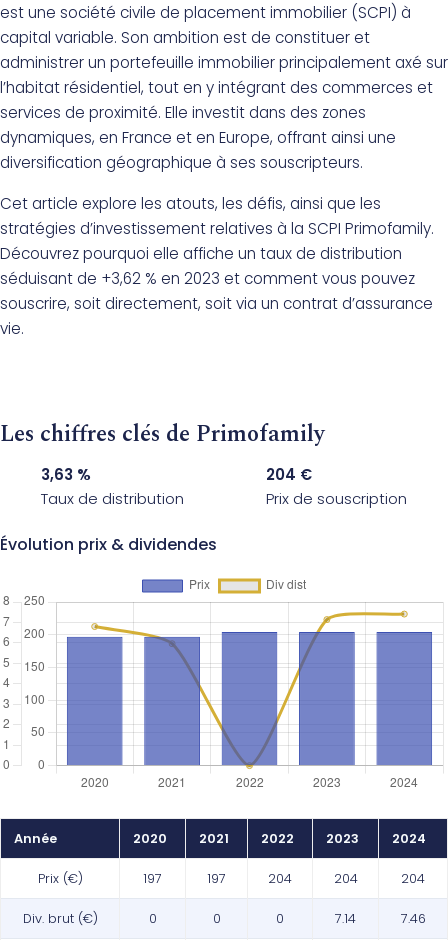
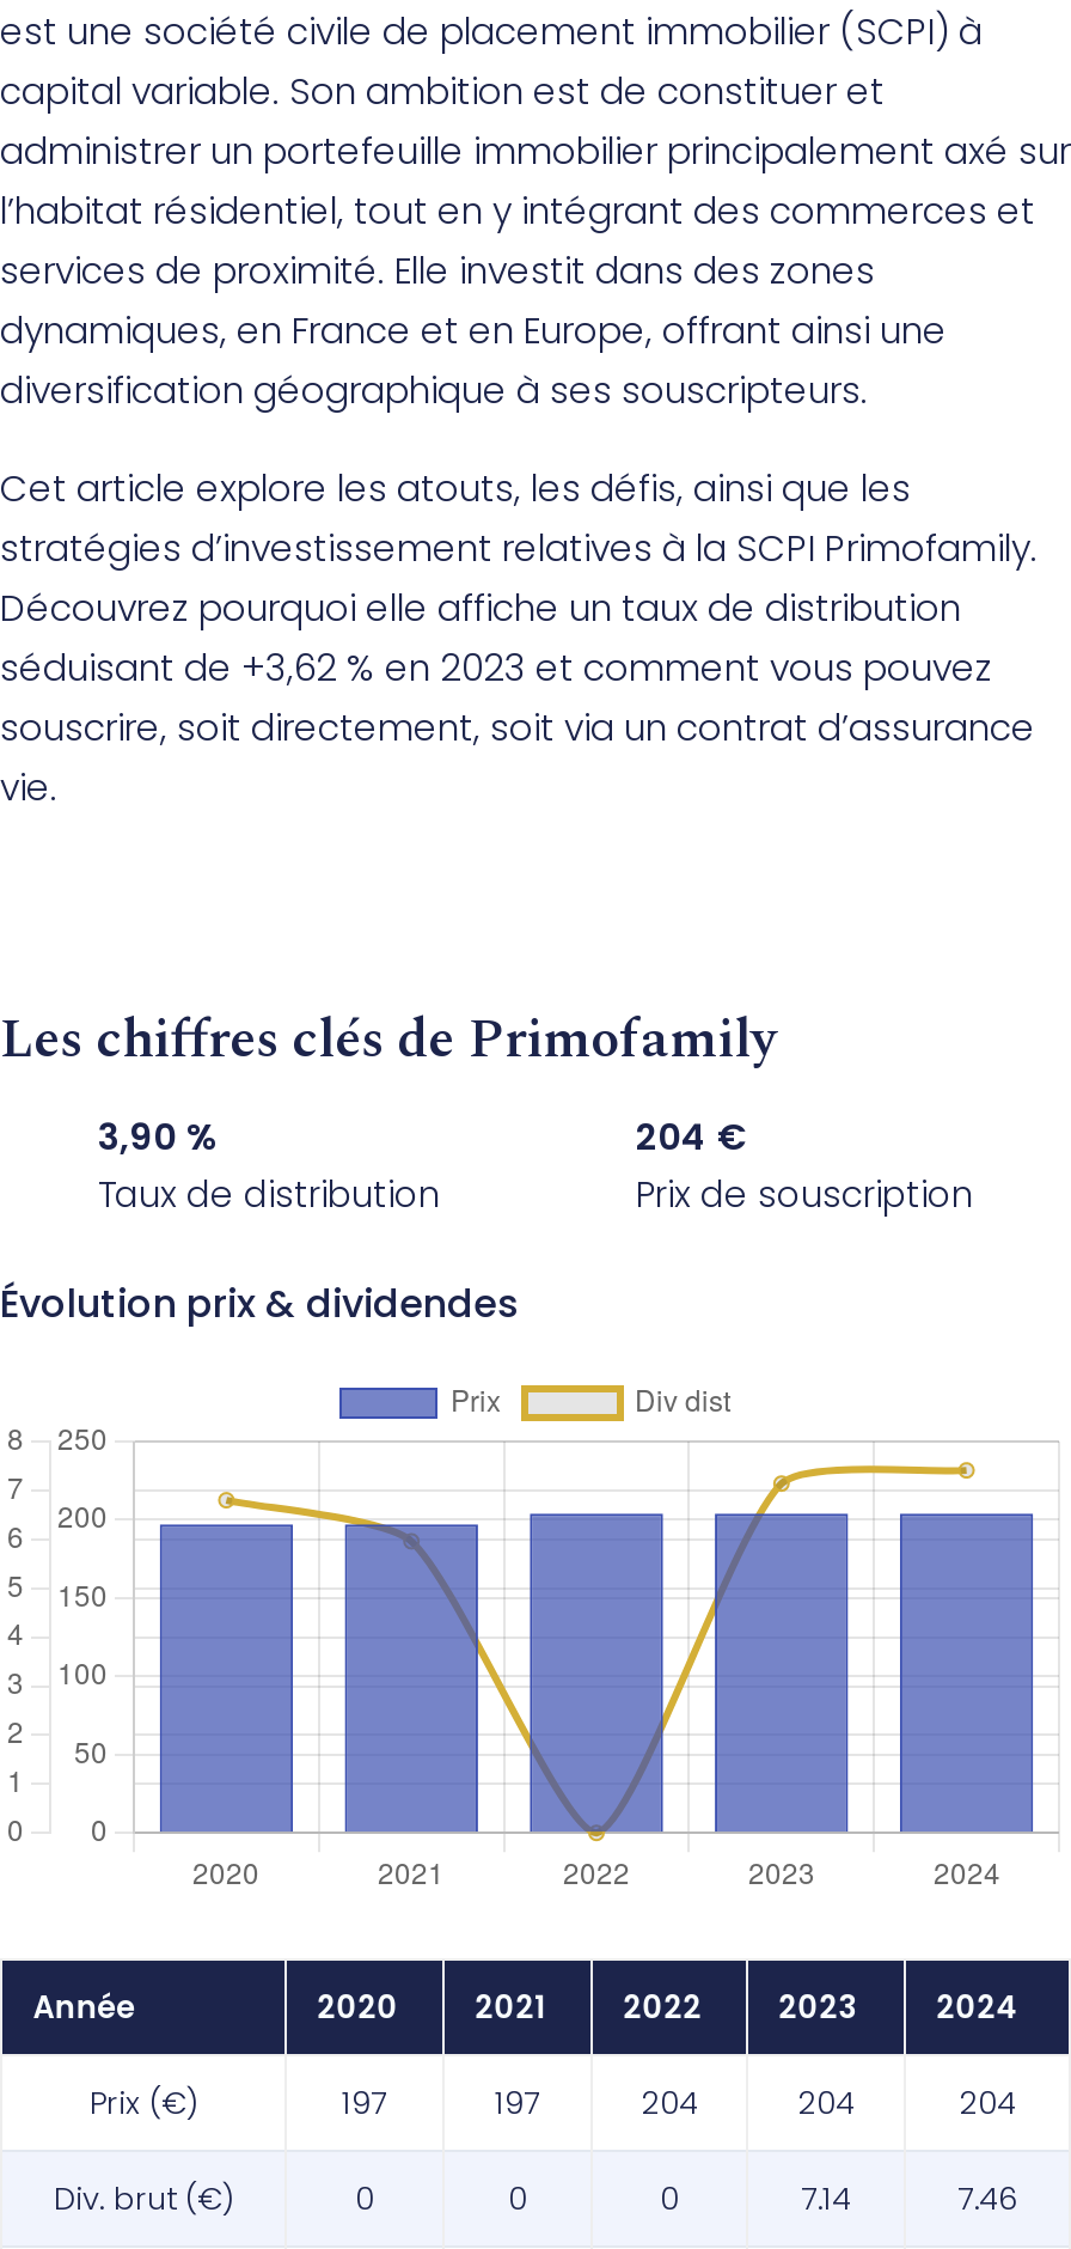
[41,464,91,485] 3,63 % -> [98,1111,220,1161] 3,90 %

